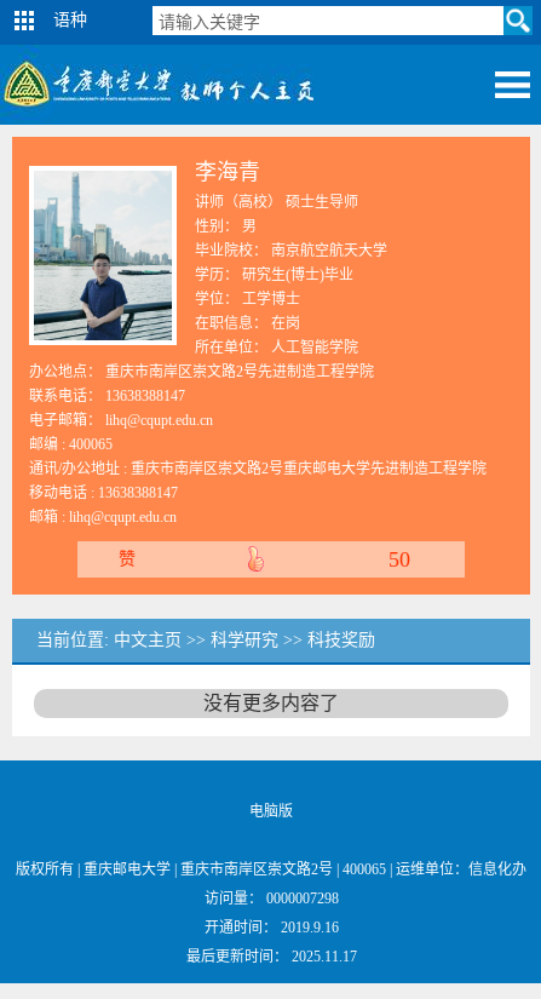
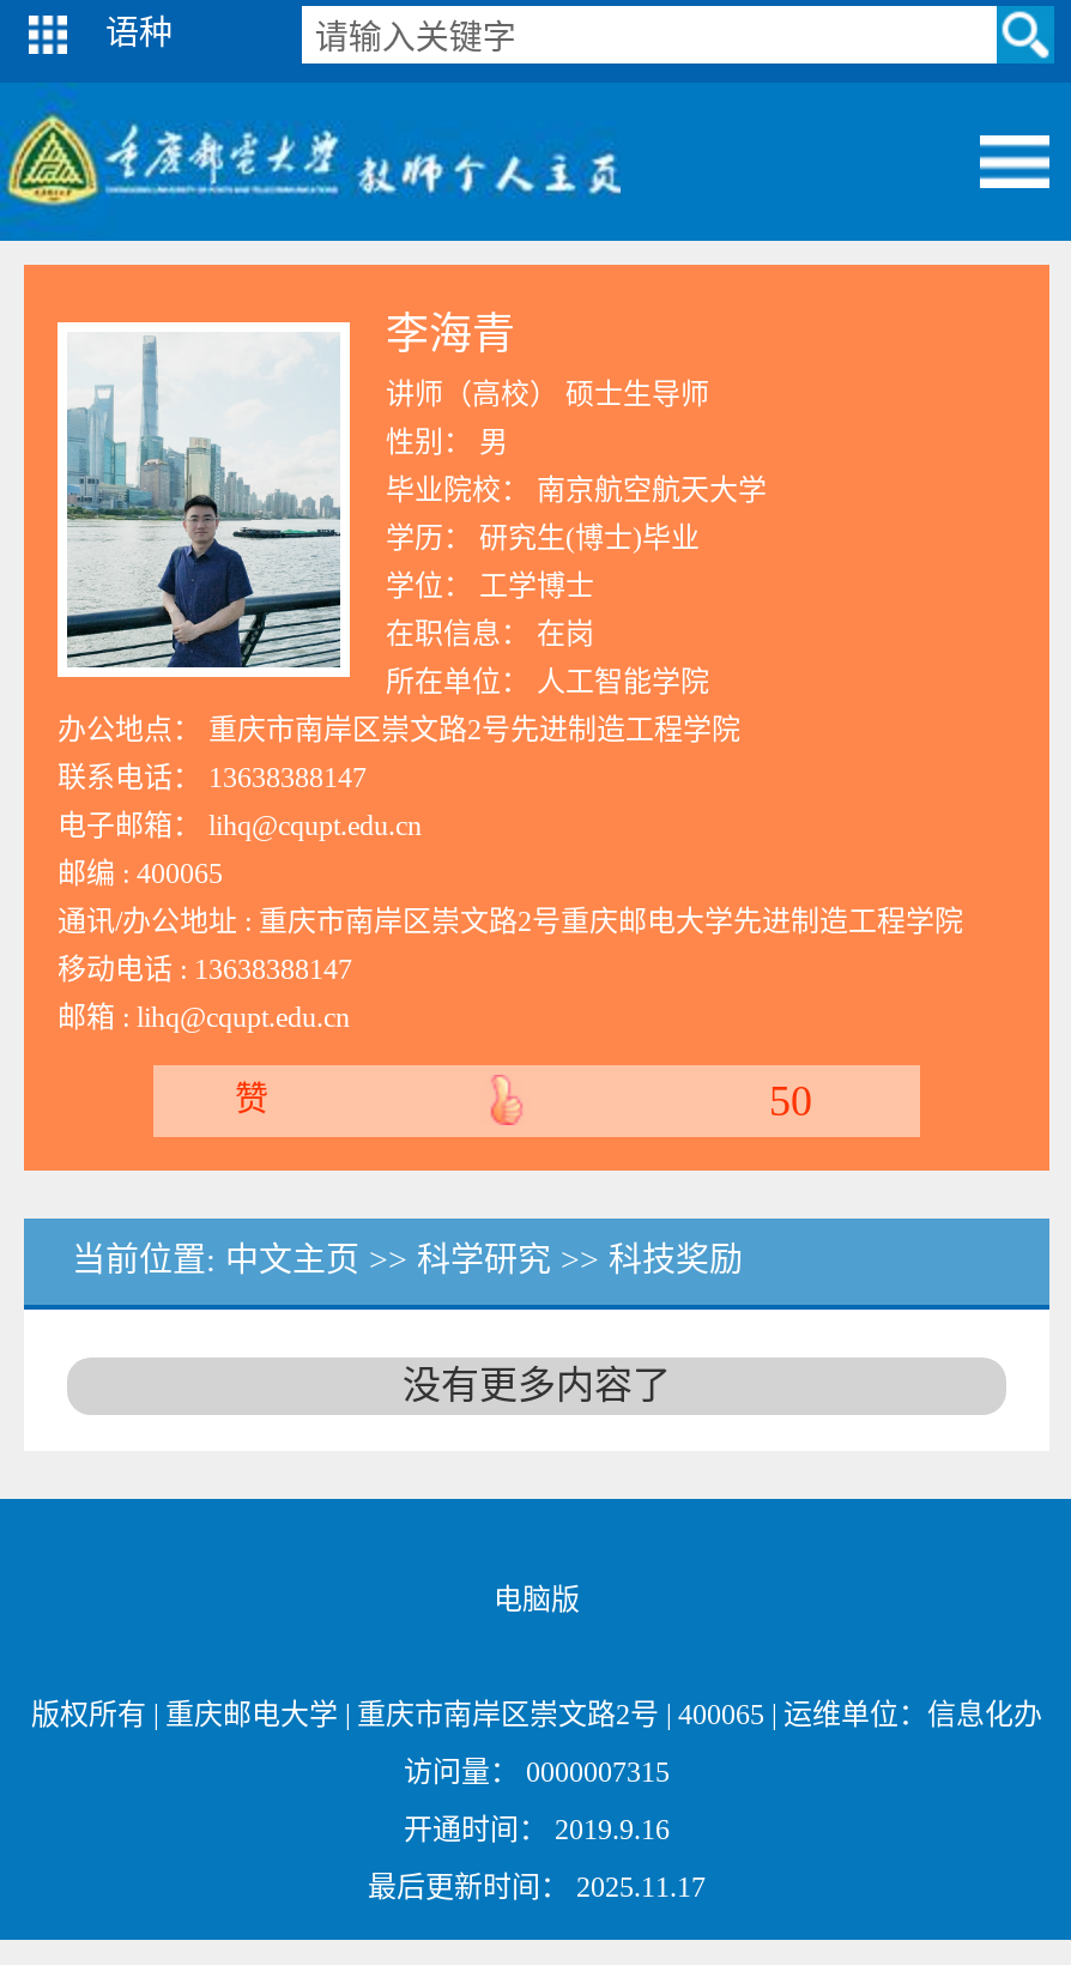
[204,890,338,907] 访问量：0000007298 -> [404,1755,670,1789] 访问量：0000007315

